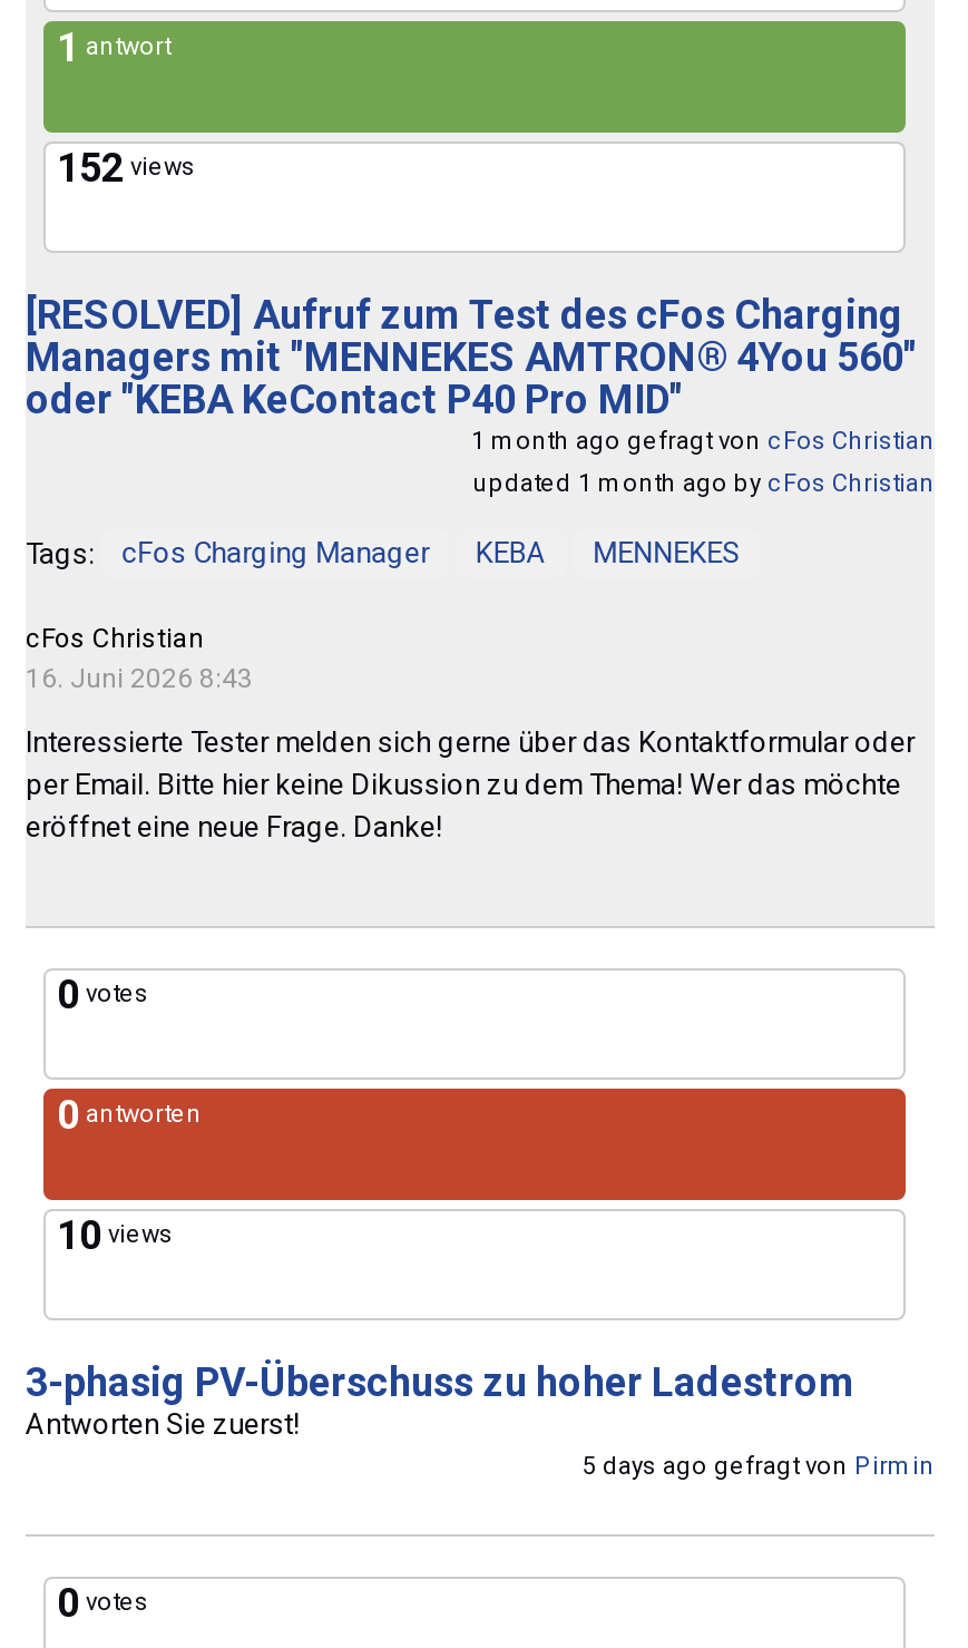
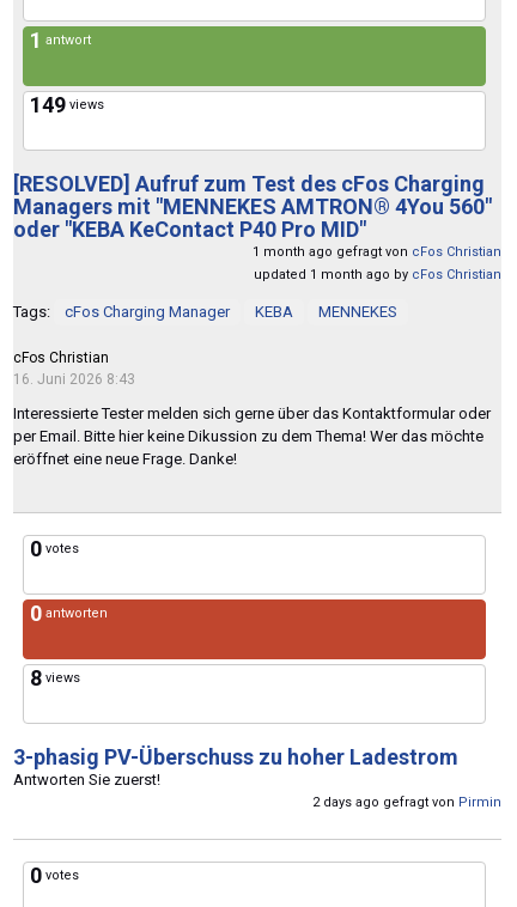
[57,143,195,190] 152 views -> [30,92,104,117] 149 views
[57,1211,173,1258] 10 views -> [30,665,80,690] 8 views
[583,1451,935,1480] 5 days ago gefragt von Pirmin -> [312,794,501,810] 2 days ago gefragt von Pirmin

